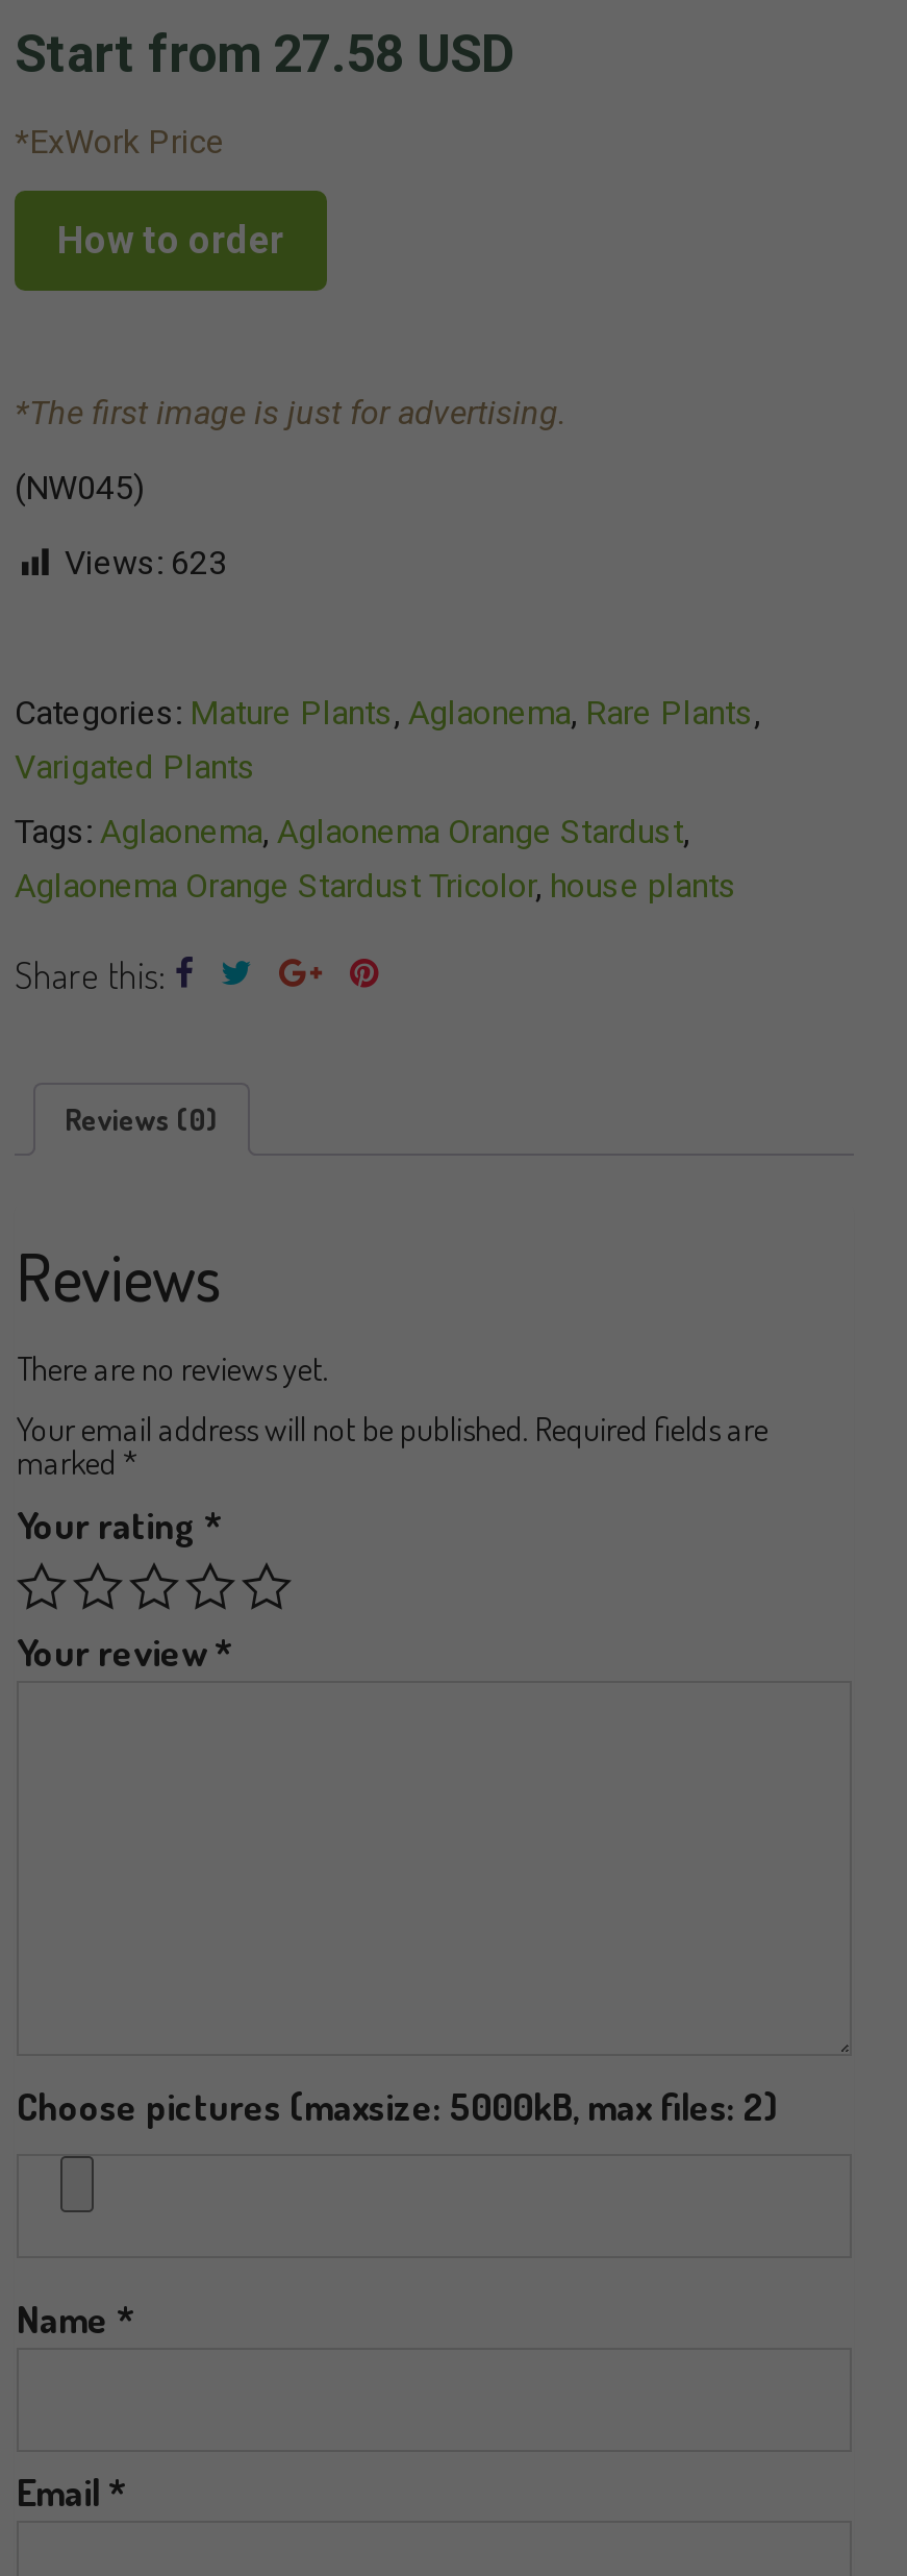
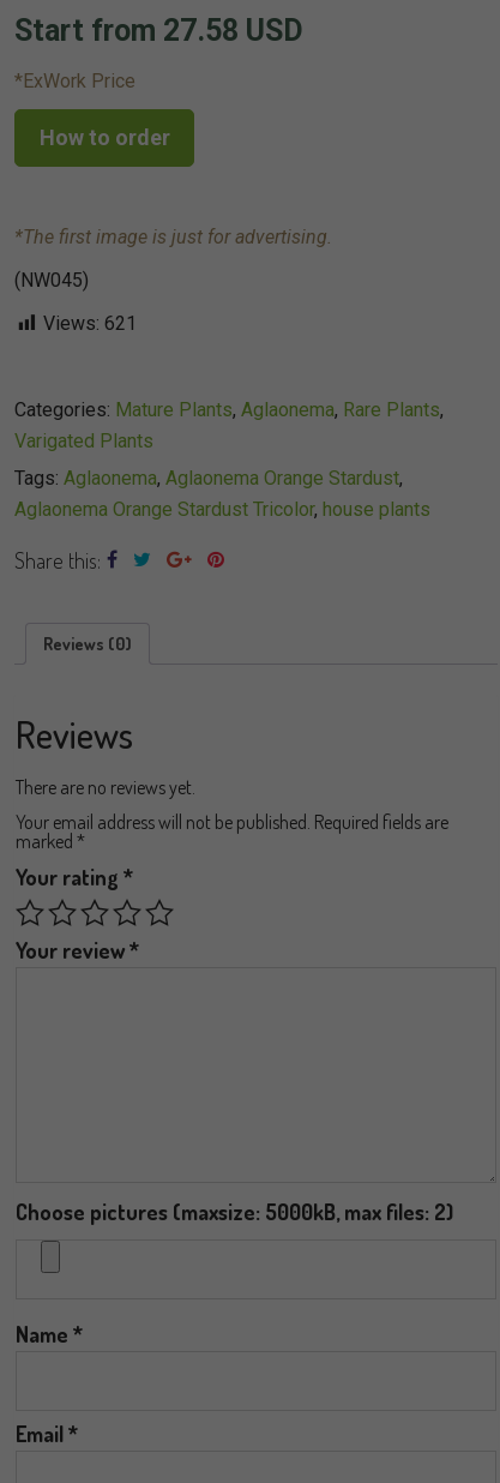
[65,543,227,583] Views: 623 -> [43,312,137,335] Views: 621

